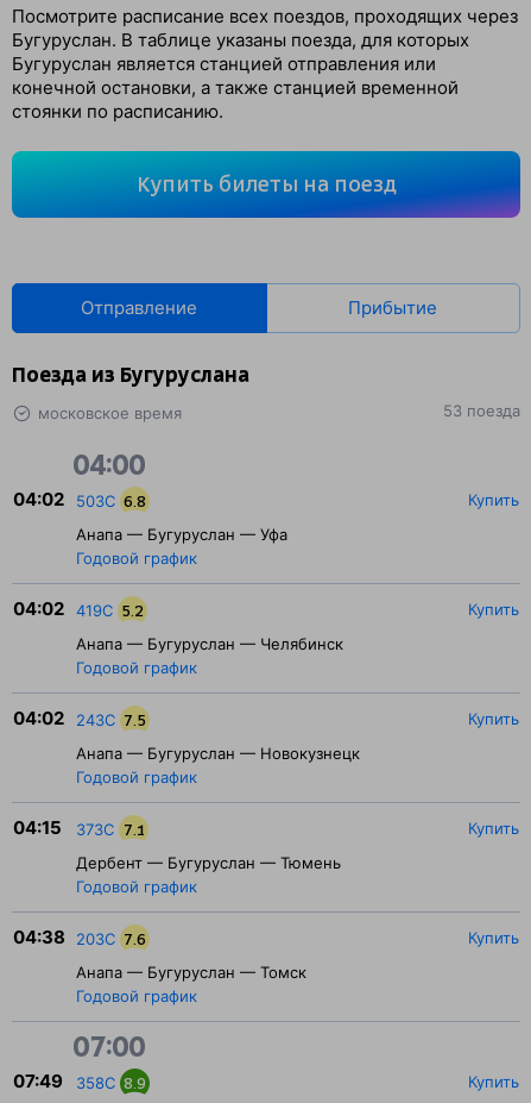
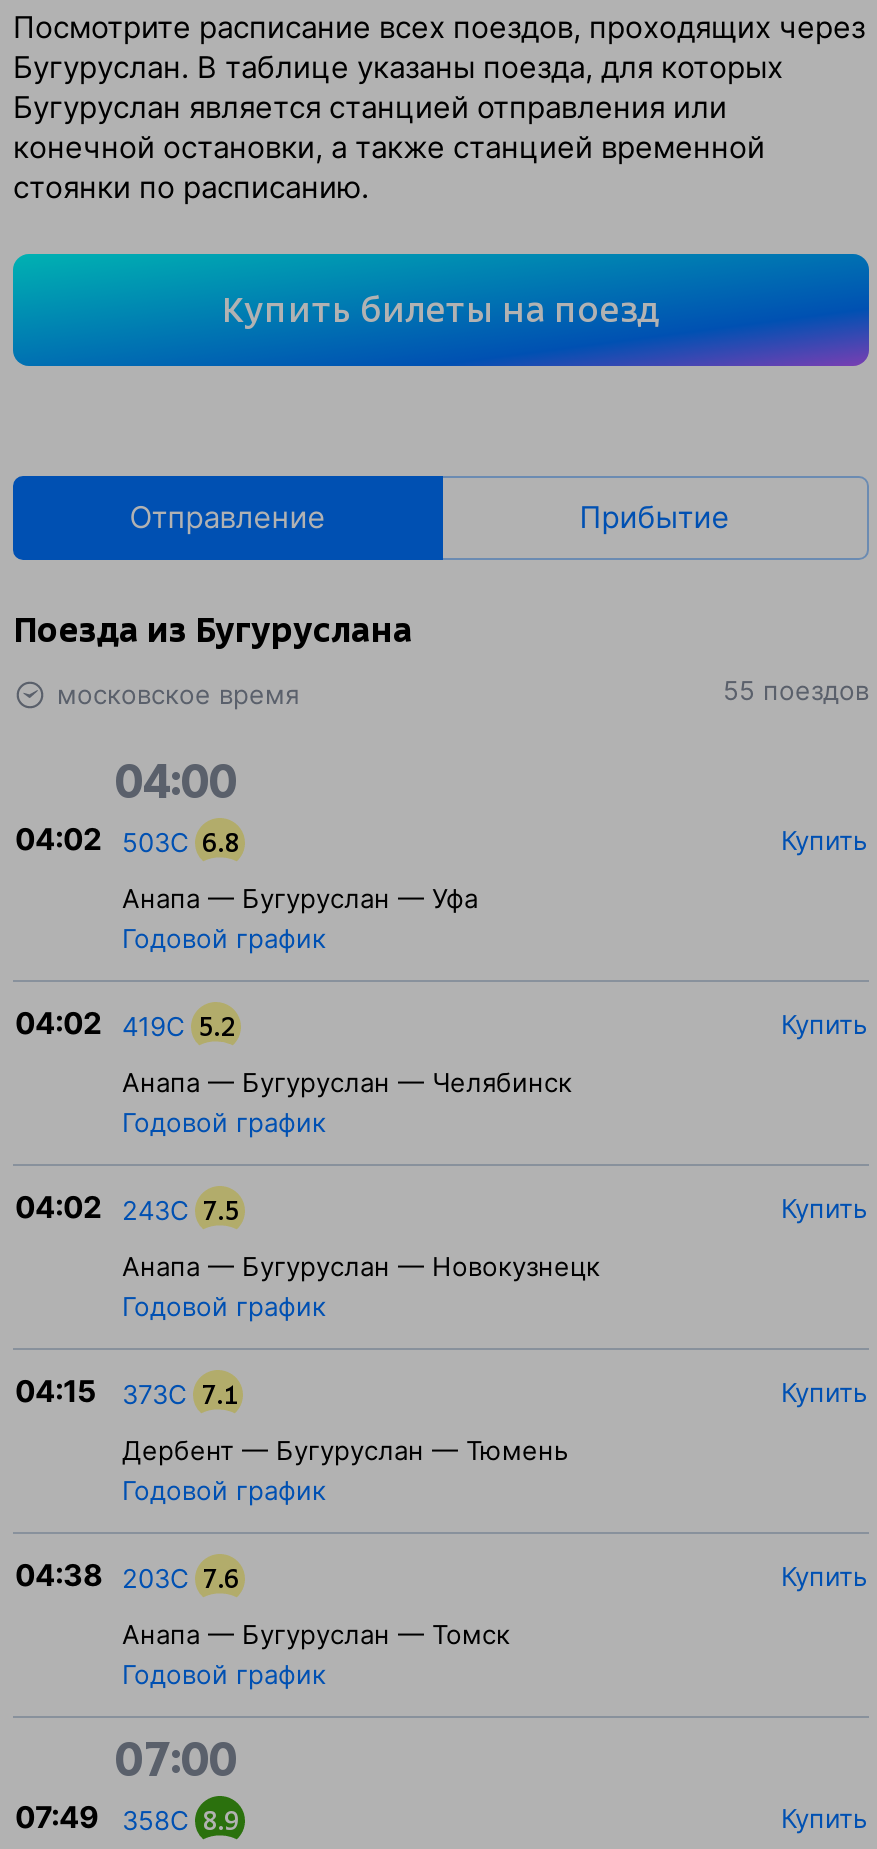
[443,401,520,420] 53 поезда -> [723,674,869,706] 55 поездов

